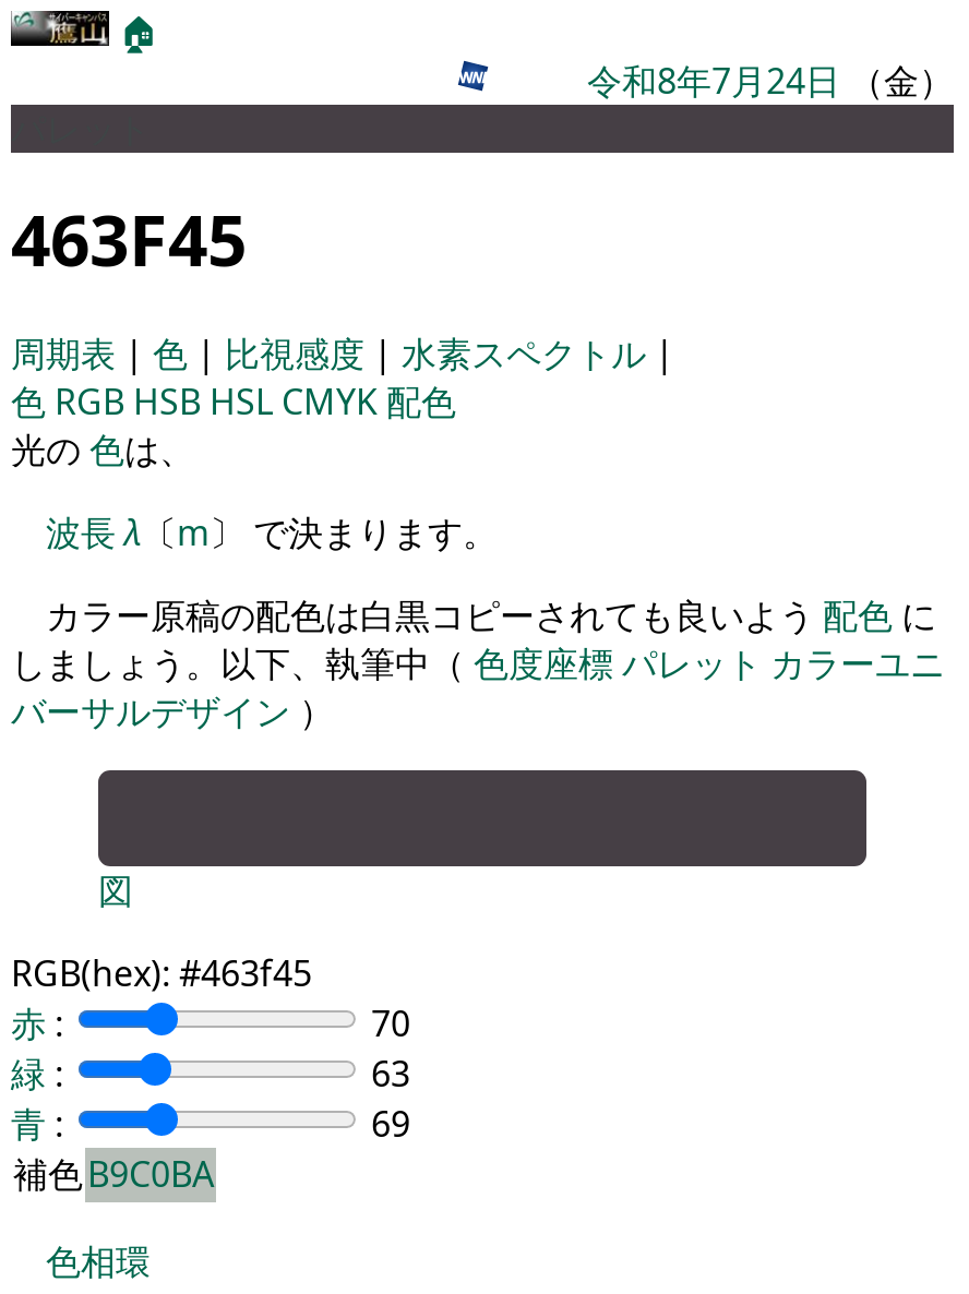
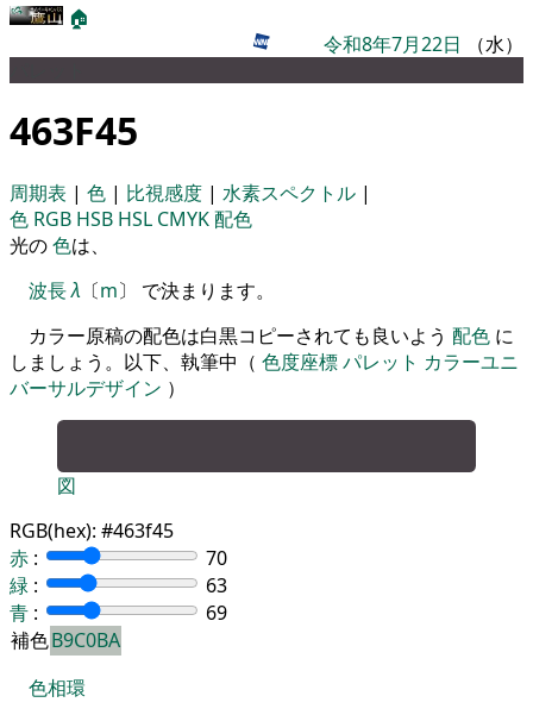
[587,57,954,105] 令和8年7月24日（金） -> [324,31,523,57] 令和8年7月22日（水）

